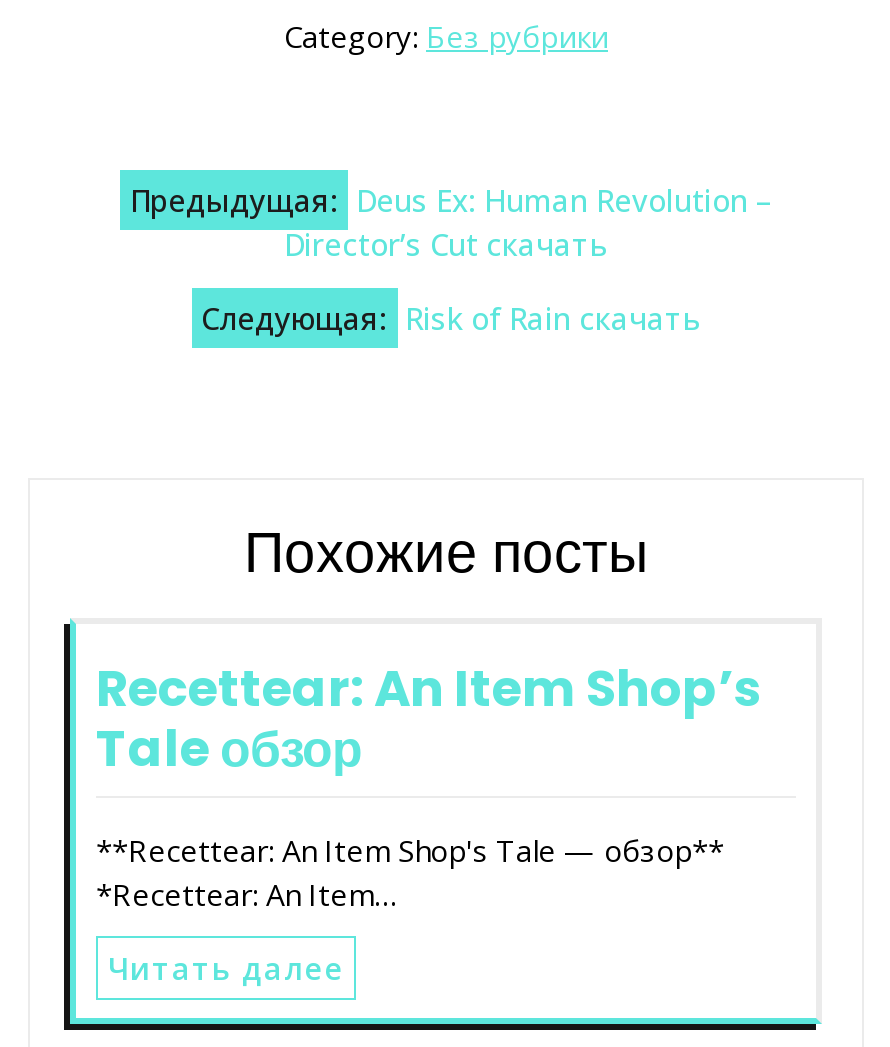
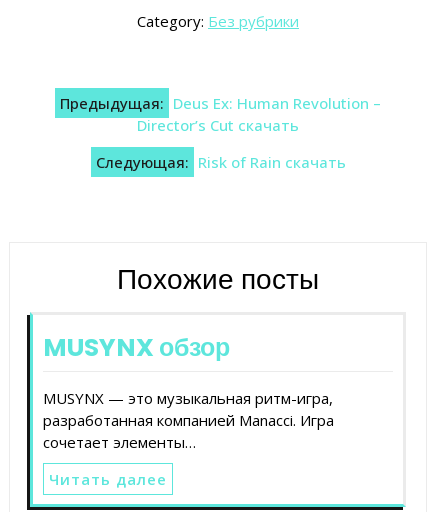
[96,653,762,783] Recettear: An Item Shop’s | Tale обзор -> [43,330,230,365] MUSYNX обзор
[96,829,724,913] **Recettear: An Item Shop's Tale — обзор** | *Recettear: An Item… -> [43,388,334,452] MUSYNX — это музыкальная ритм-игра, | разработанная компанией Manacci. Игра | сочетает элементы…

